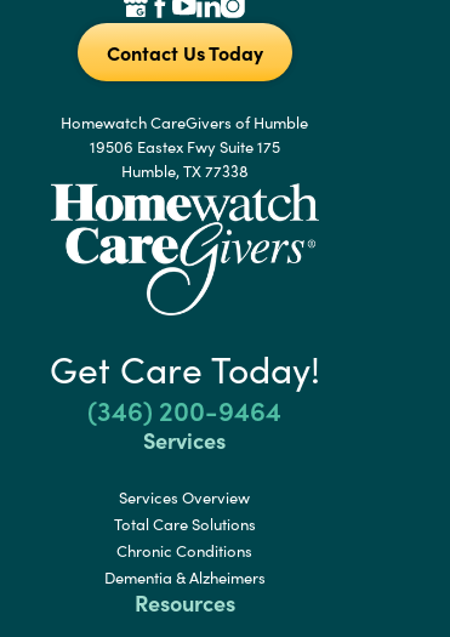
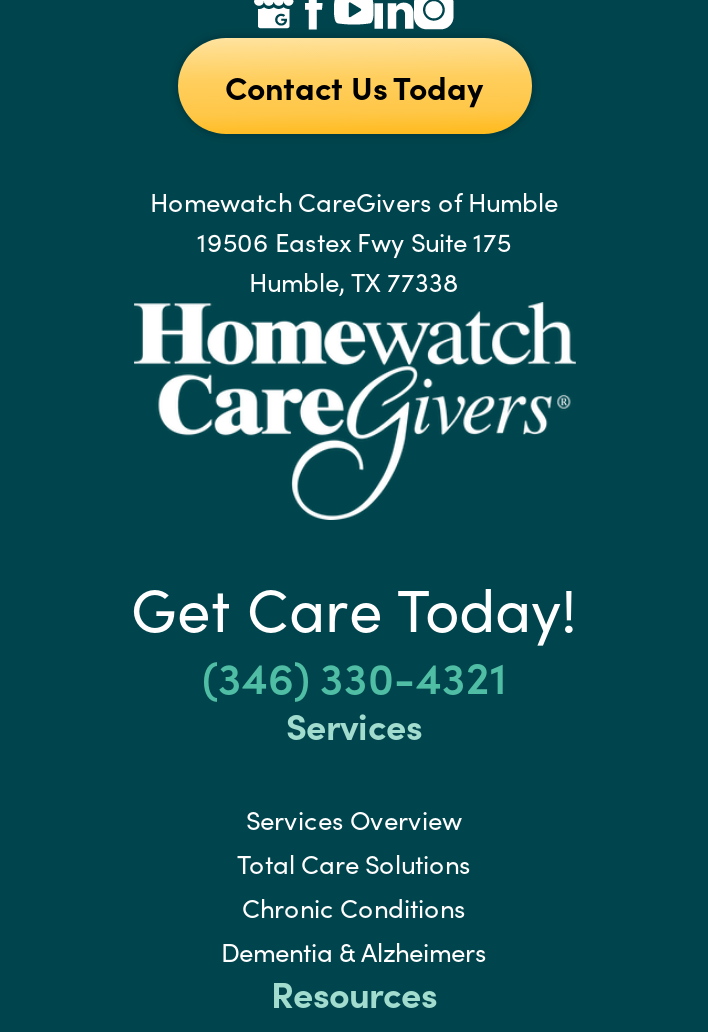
[87,392,281,428] (346) 200-9464 -> [202,646,506,706] (346) 330-4321

